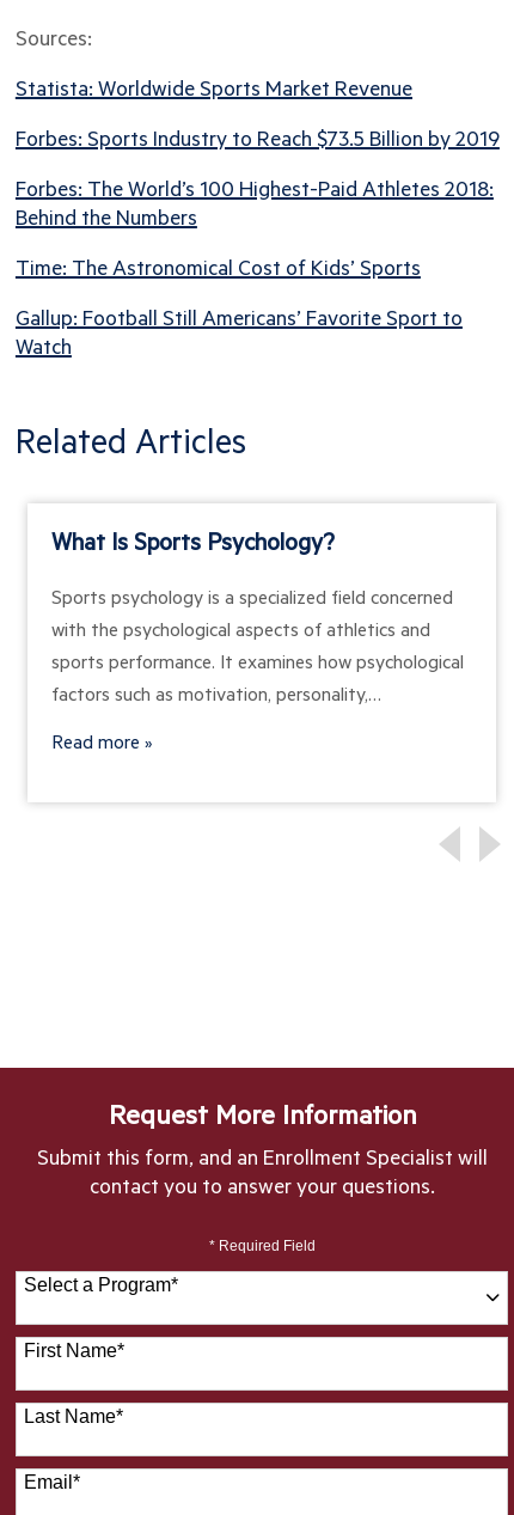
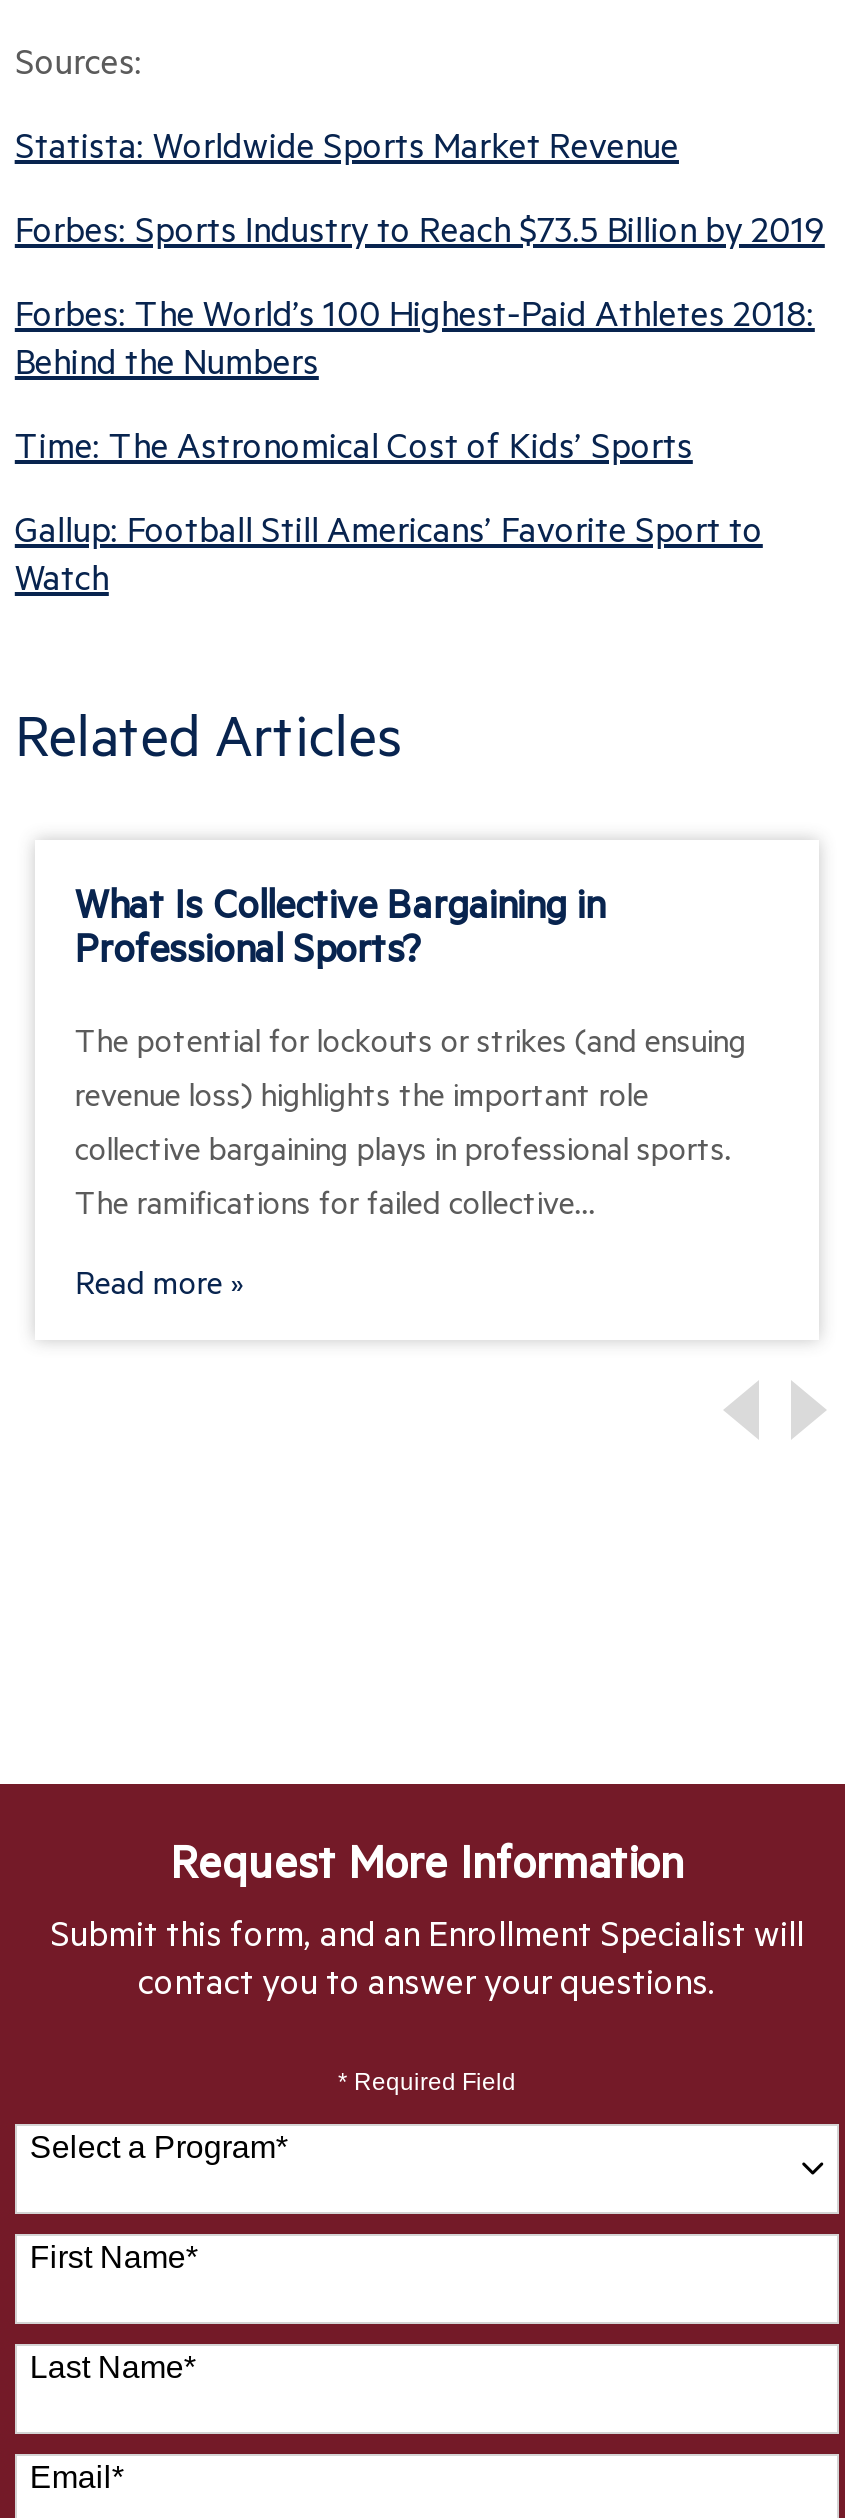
[51,526,335,557] What Is Sports Psychology? -> [75,877,605,973] What Is Collective Bargaining in | Professional Sports?
[51,584,464,706] Sports psychology is a specialized field concerned | with the psychological aspects of athletics and | sports performance. It examines how psychological | factors such as motivation, personality,… -> [75,1019,747,1223] The potential for lockouts or strikes (and ensuing | revenue loss) highlights the important role | collective bargaining plays in professional sports. | The ramifications for failed collective…
moved [51,729,145,754] -> [75,1261,231,1303]: Read more

